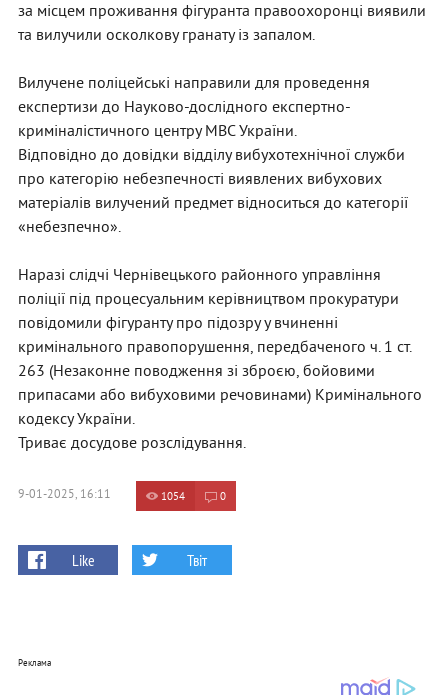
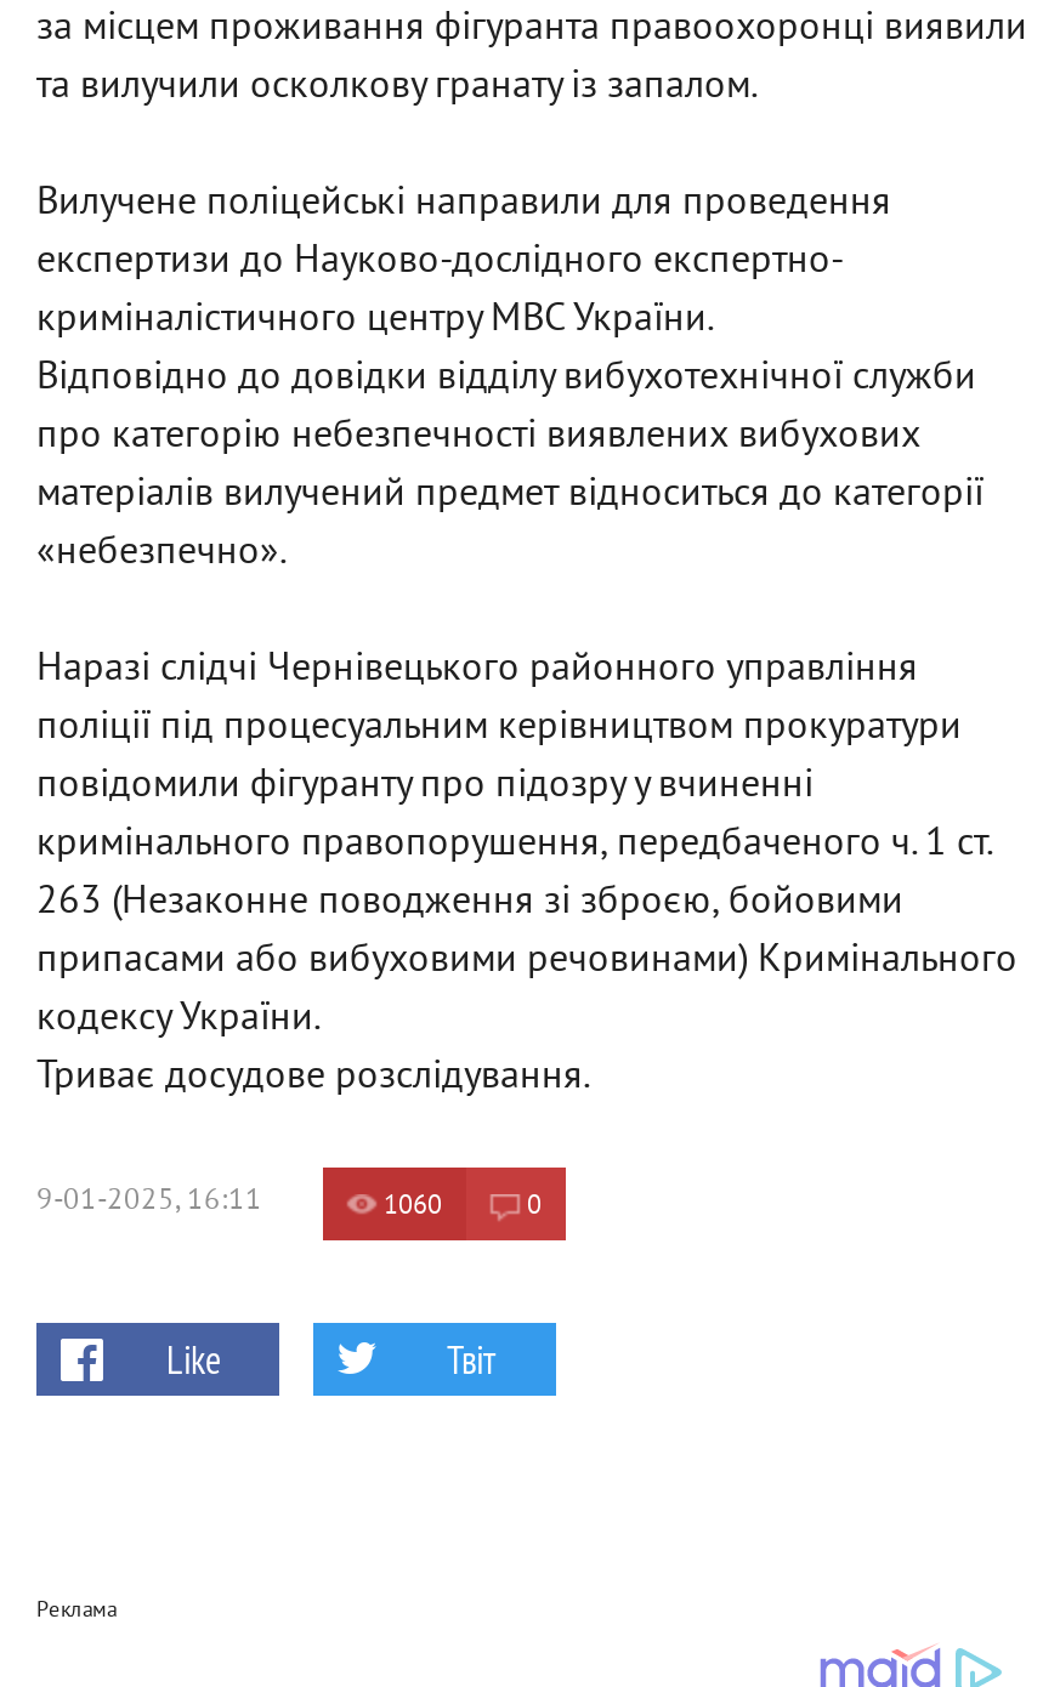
[161,490,185,504] 1054 -> [384,1189,442,1223] 1060

